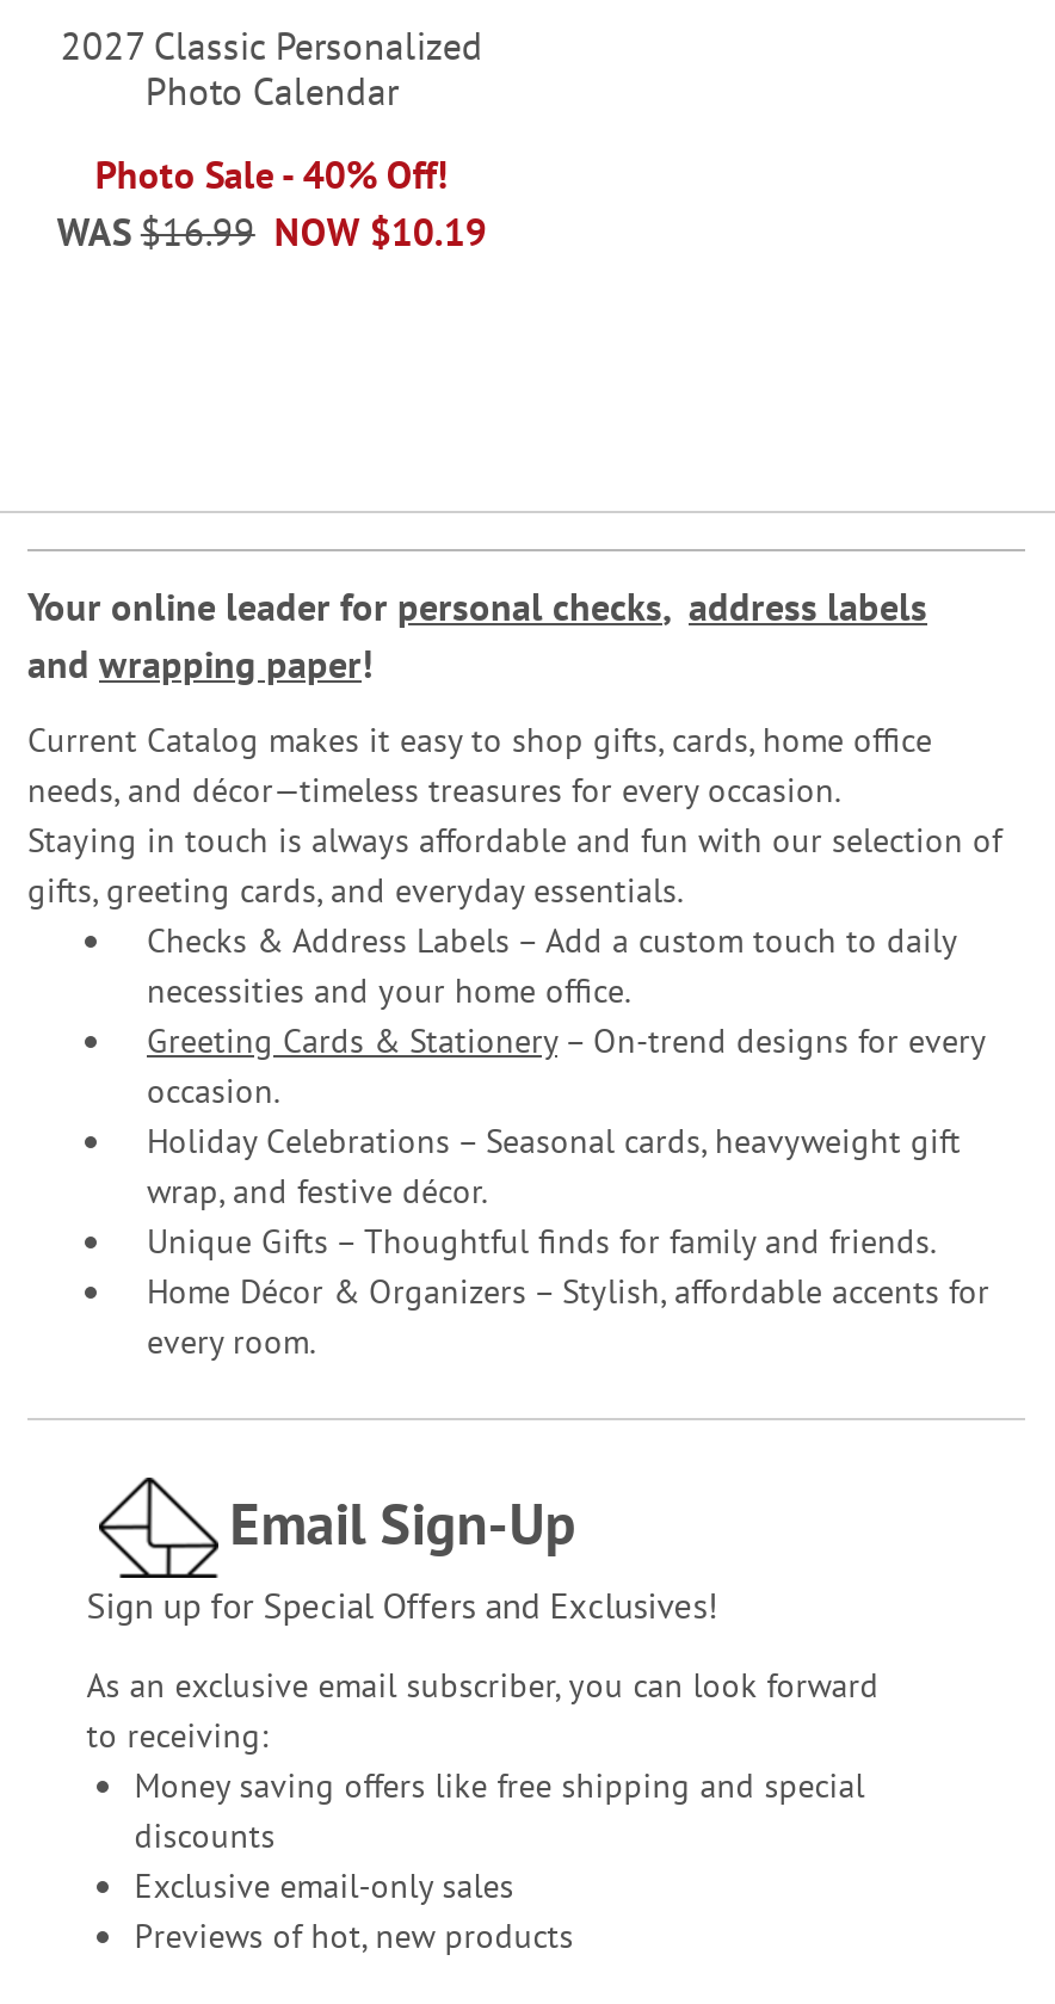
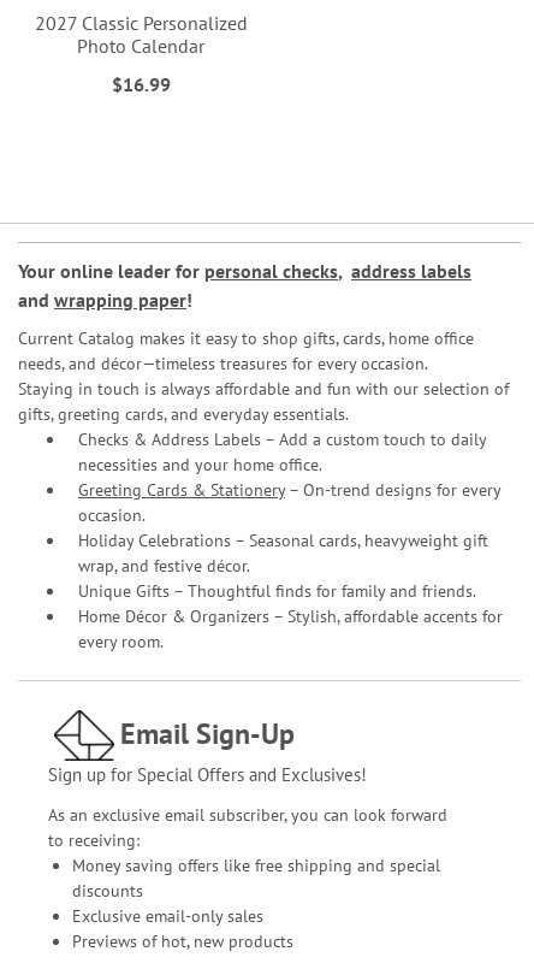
[57,150,487,255] Photo Sale - 40% Off! | NOW $10.19 | WAS $16.99 -> [112,72,171,96] $16.99

